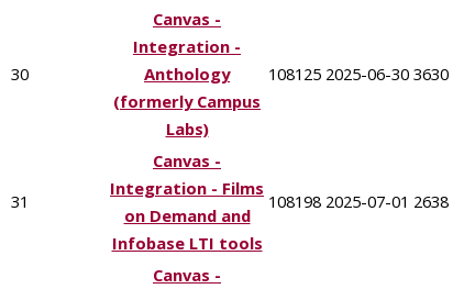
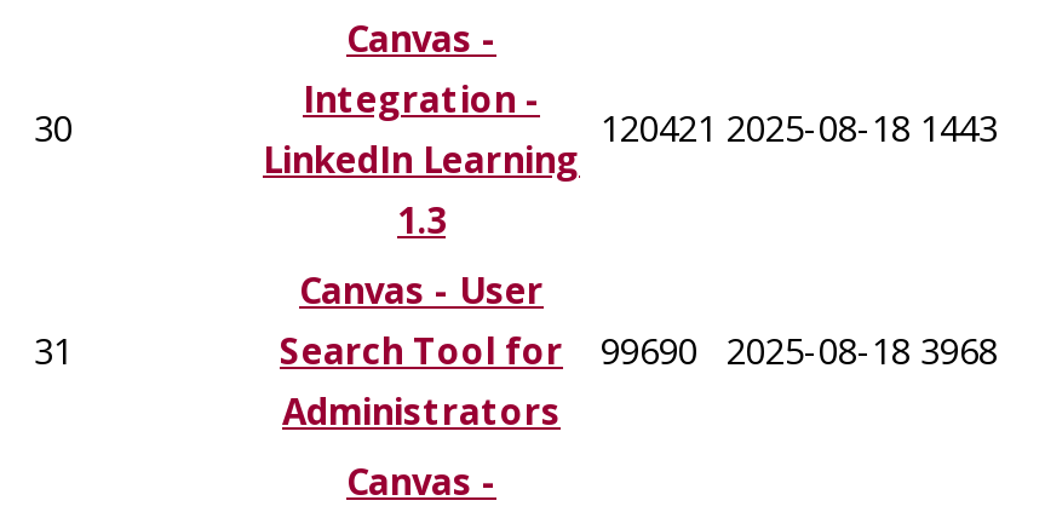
[113,63,261,140] Anthology | (formerly Campus | Labs) -> [263,134,580,243] LinkedIn Learning | 1.3
[268,63,449,85] 108125 2025-06-30 3630 -> [601,103,998,151] 120421 2025-08-18 1443
[110,149,264,254] Canvas - | Integration - Films | on Demand and | Infobase LTI tools -> [280,265,563,435] Canvas - User | Search Tool for | Administrators
[268,190,449,212] 108198 2025-07-01 2638 -> [601,326,998,374] 99690 2025-08-18 3968

